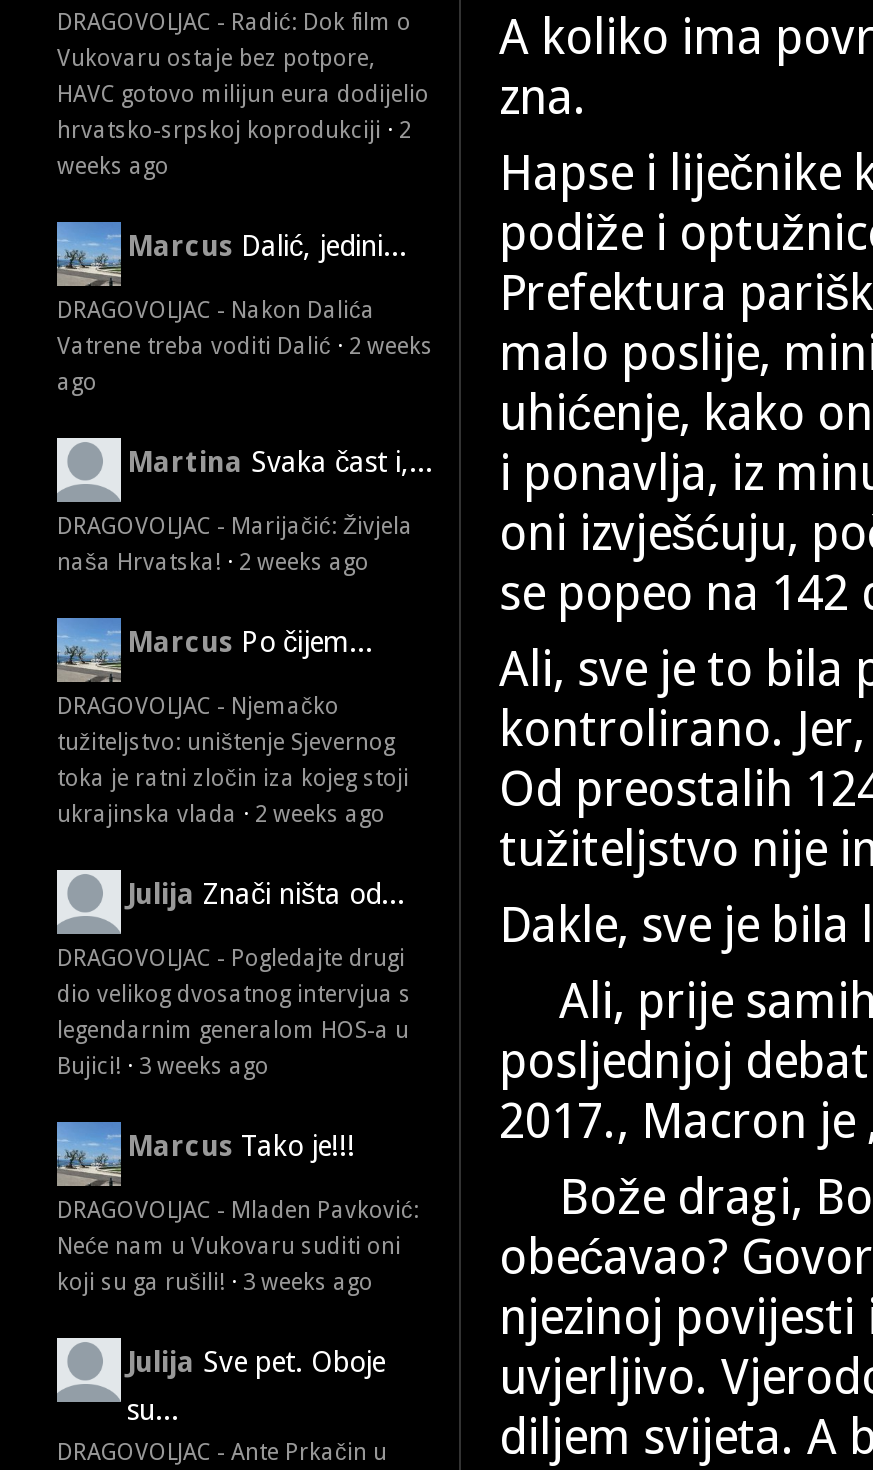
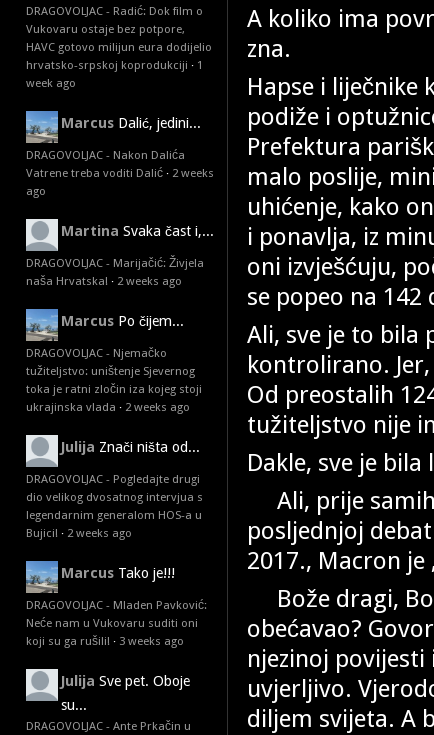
[57,116,411,144] hrvatsko-srpskoj koprodukciji · 2 -> [26,58,203,72] hrvatsko-srpskoj koprodukciji · 1
[57,152,169,180] weeks ago -> [26,76,76,90] week ago
[57,1052,269,1080] Bujici! · 3 weeks ago -> [26,526,132,540] Bujici! · 2 weeks ago

